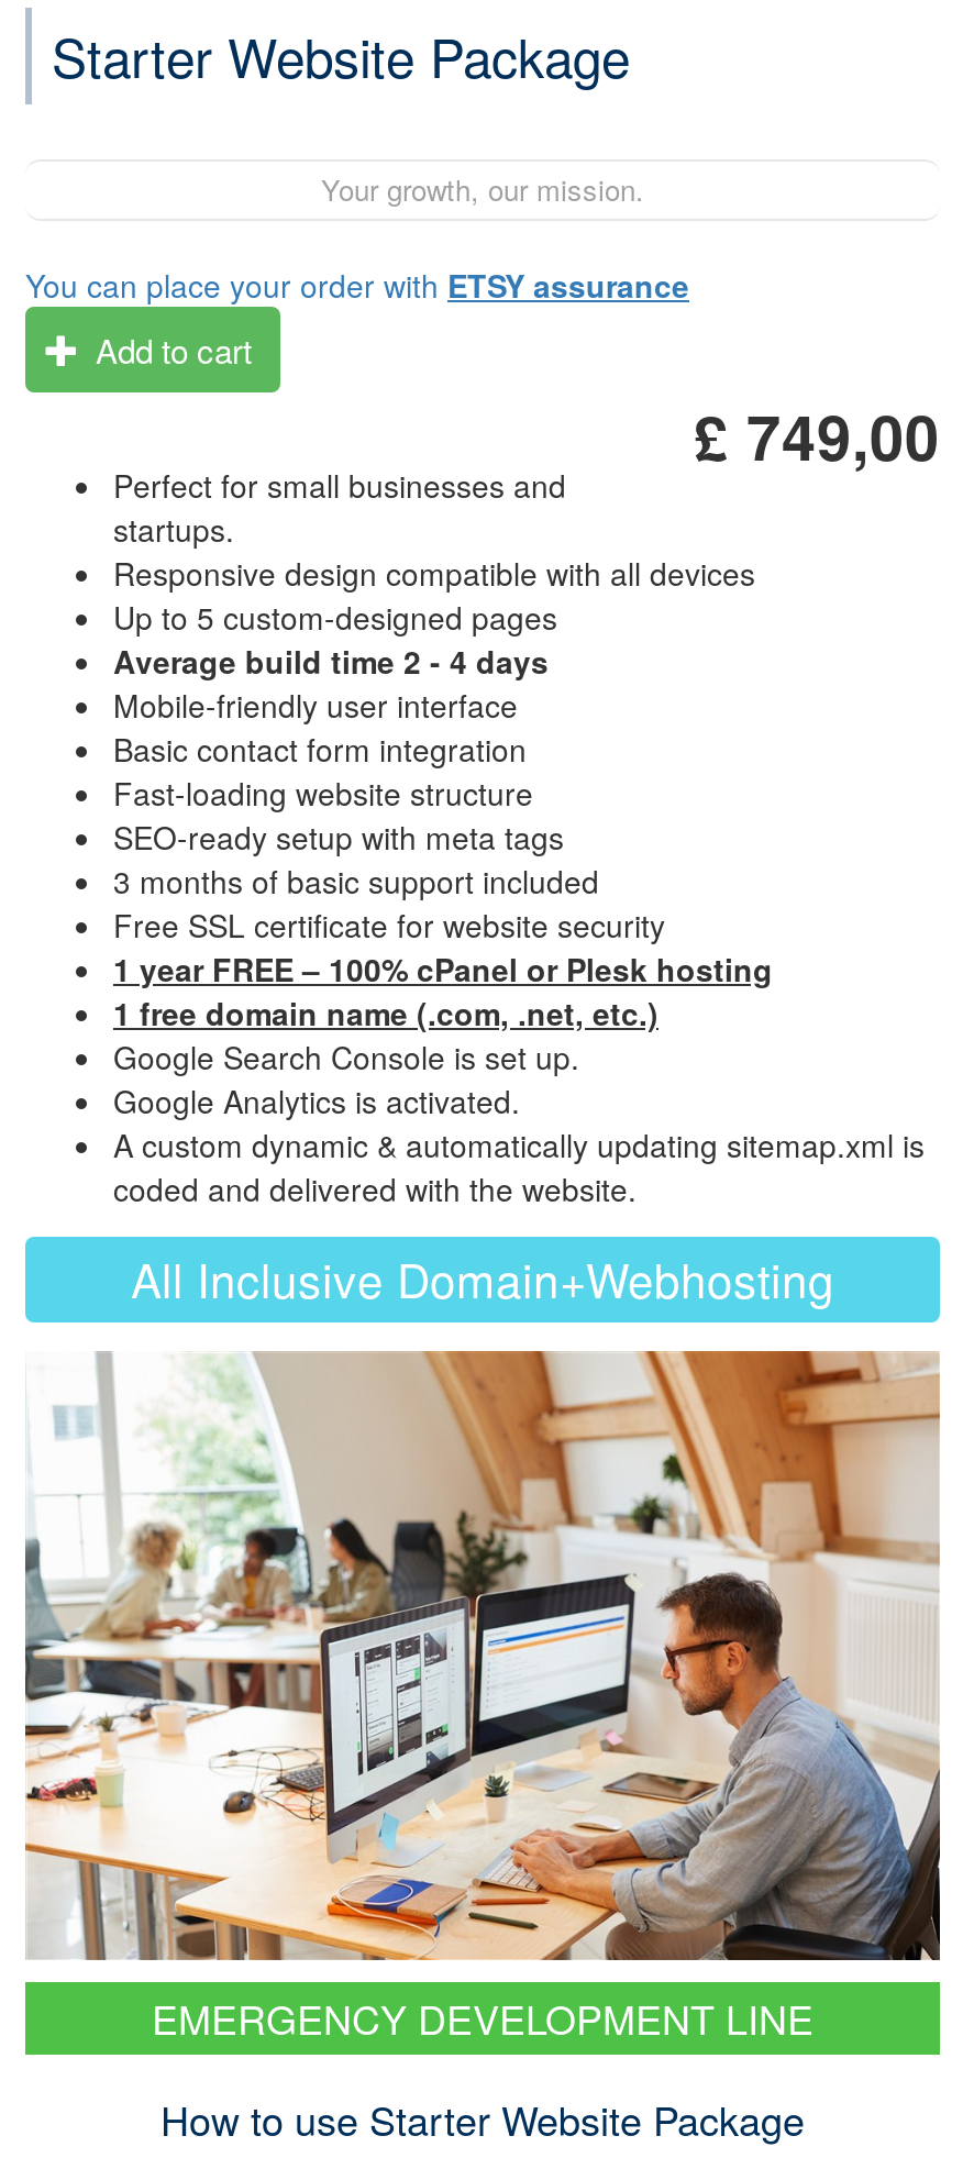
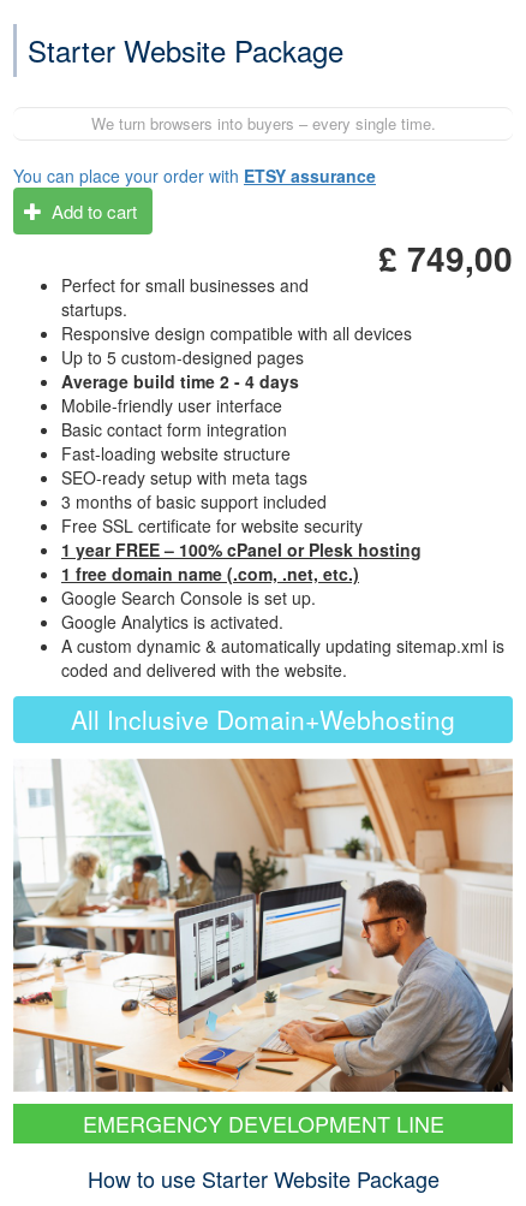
[321,169,644,210] Your growth, our mission. -> [91,112,435,135] We turn browsers into buyers – every single time.

